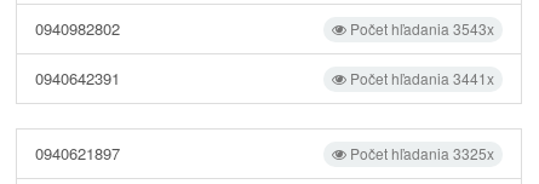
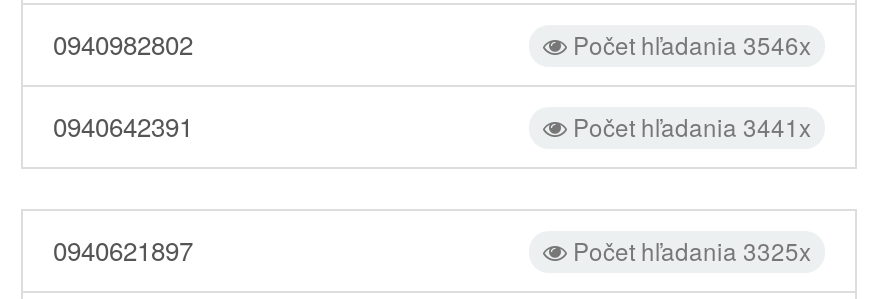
[346,18,494,38] Počet hľadania 3543x -> [567,26,811,60] Počet hľadania 3546x

